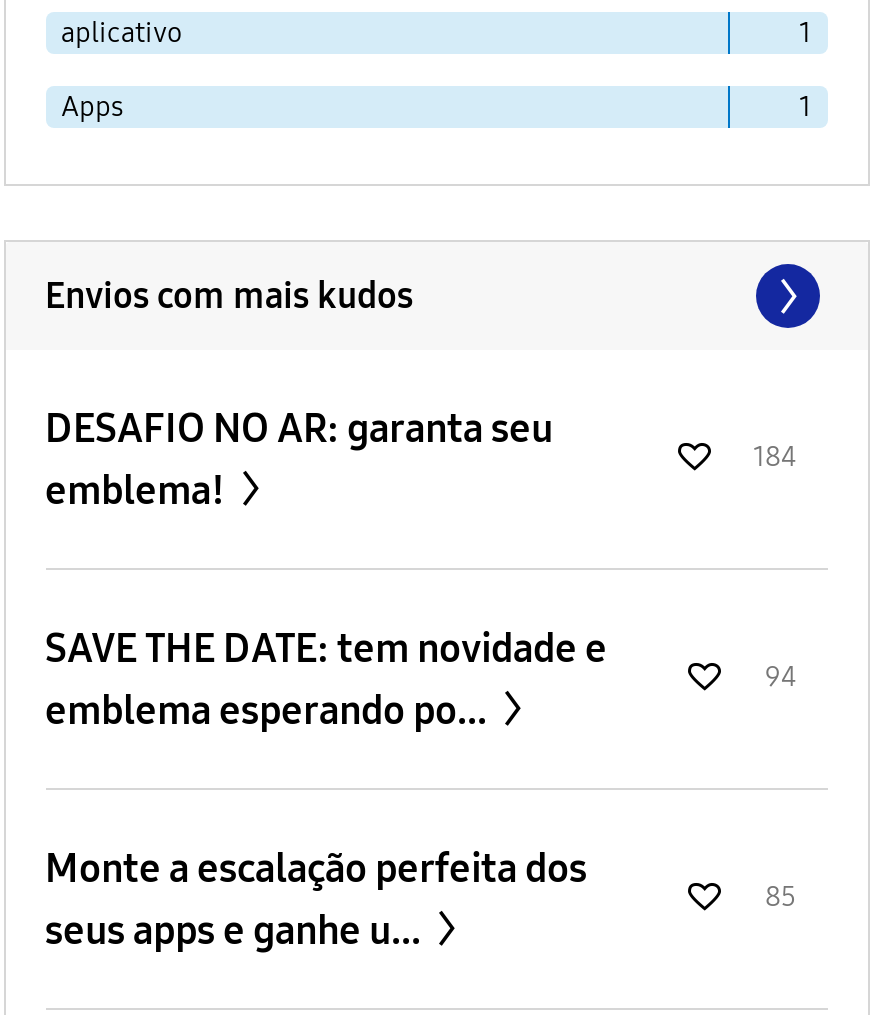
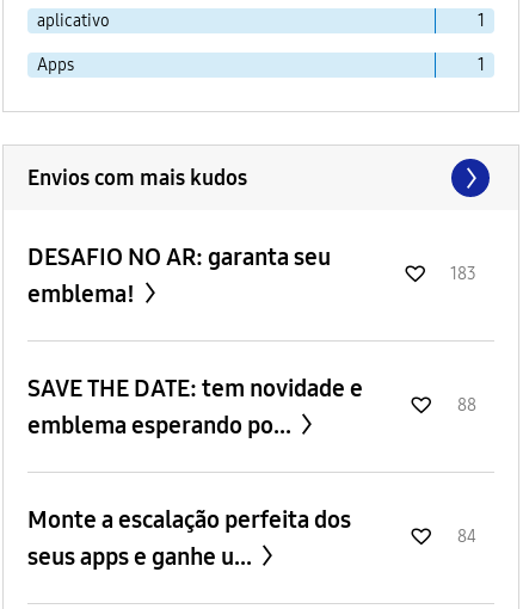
[753,439,797,473] 184 -> [450,263,476,284] 183
[765,659,797,693] 94 -> [457,395,476,415] 88
[765,879,797,913] 85 -> [457,526,476,546] 84

